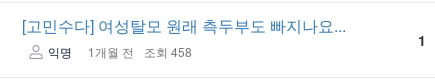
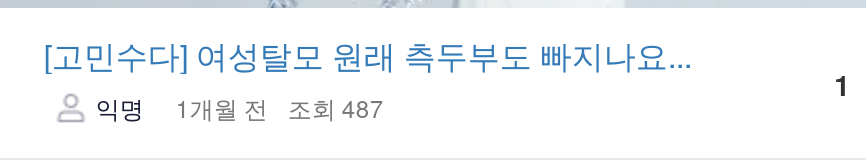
[48,43,192,60] 익명 1개월 전 조회 458 -> [96,90,384,124] 익명 1개월 전 조회 487

